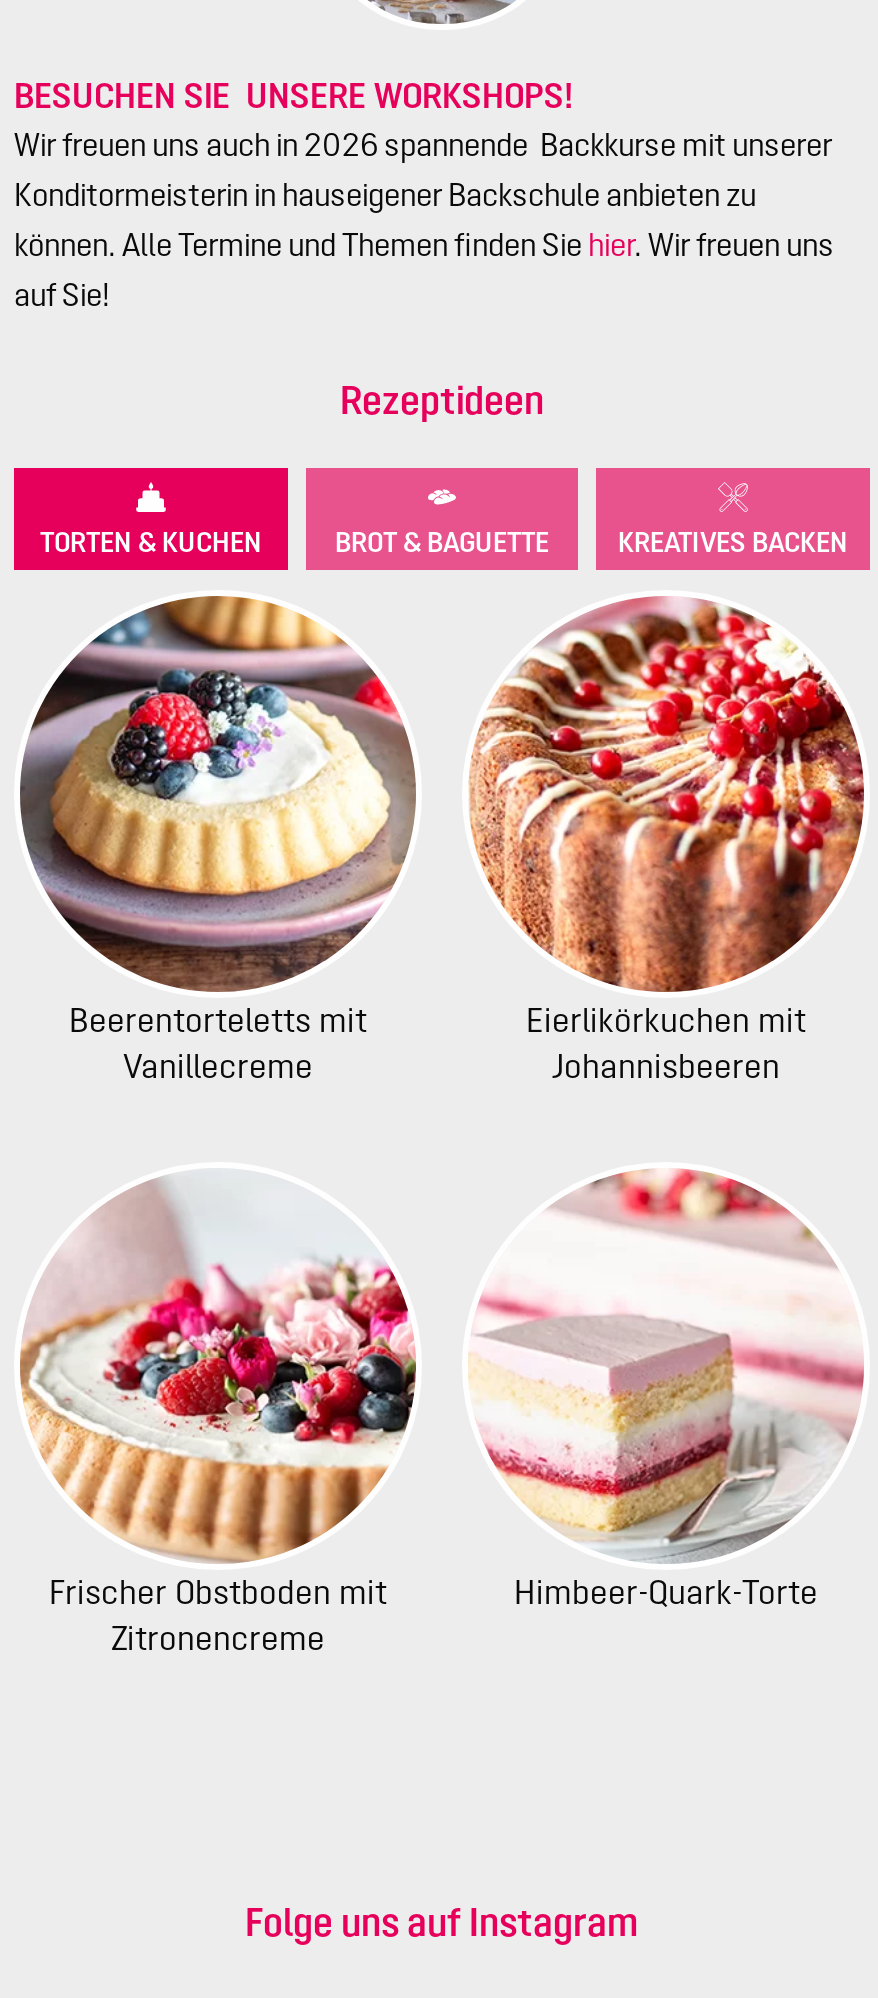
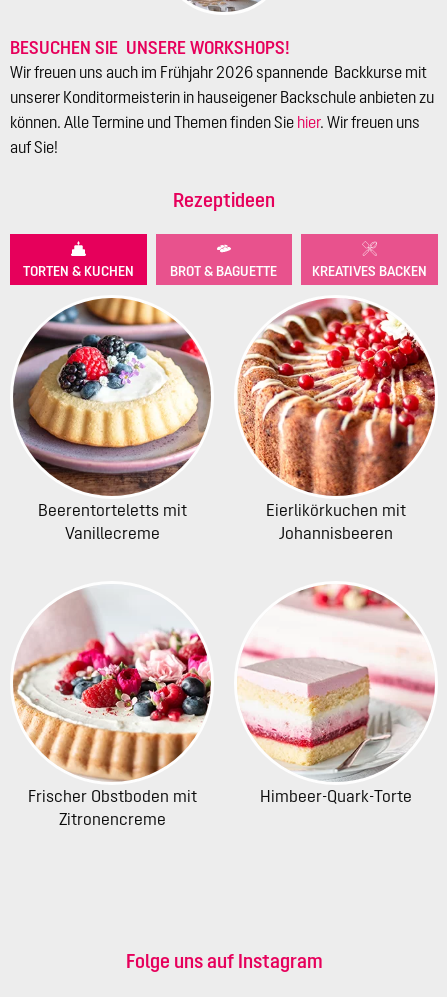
[14,126,832,212] Wir freuen uns auch in 2026 spannende Backkurse mit unserer | Konditormeisterin in hauseigener Backschule anbieten zu -> [10,63,434,106] Wir freuen uns auch im Frühjahr 2026 spannende Backkurse mit | unserer Konditormeisterin in hauseigener Backschule anbieten zu

